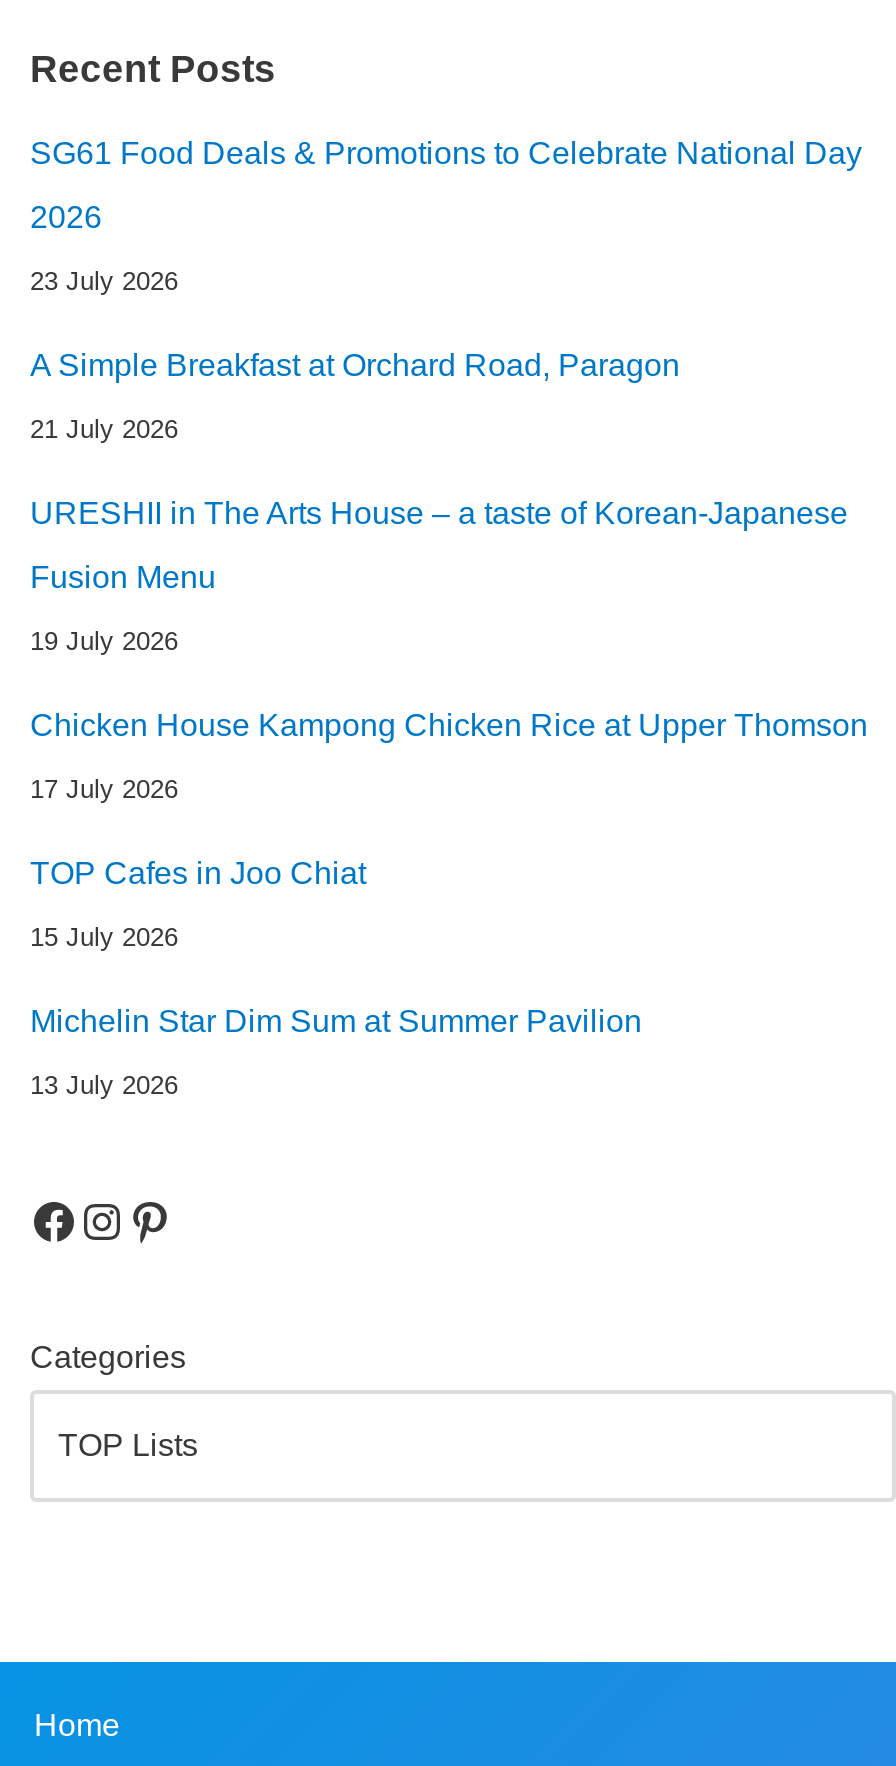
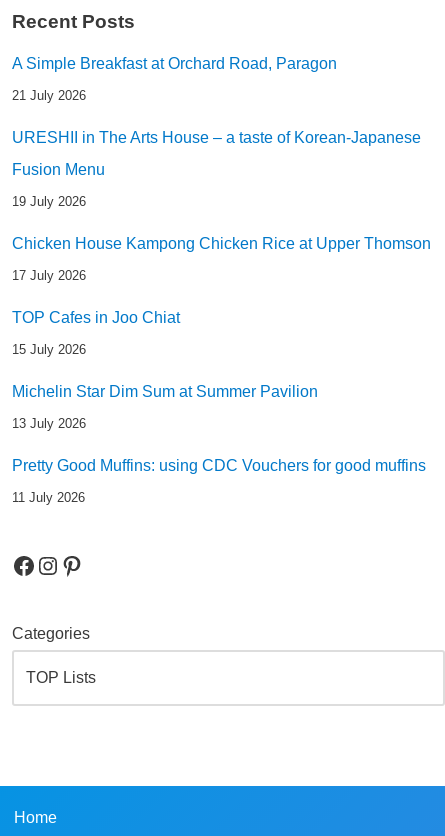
[30,137,862,297] SG61 Food Deals & Promotions to Celebrate National Day | 2026 | 23 July 2026 -> none
moved [30,349,868,1101] -> [12,55,431,431]: A Simple Breakfast at Orchard Road, Paragon | 21 July 2026 | URESHII in The Arts House – a taste of Korean-Japanese | ... | Michelin Star Dim Sum at Summer Pavilion | 13 July 2026
none -> [12,457,426,505] Pretty Good Muffins: using CDC Vouchers for good muffins | 11 July 2026

